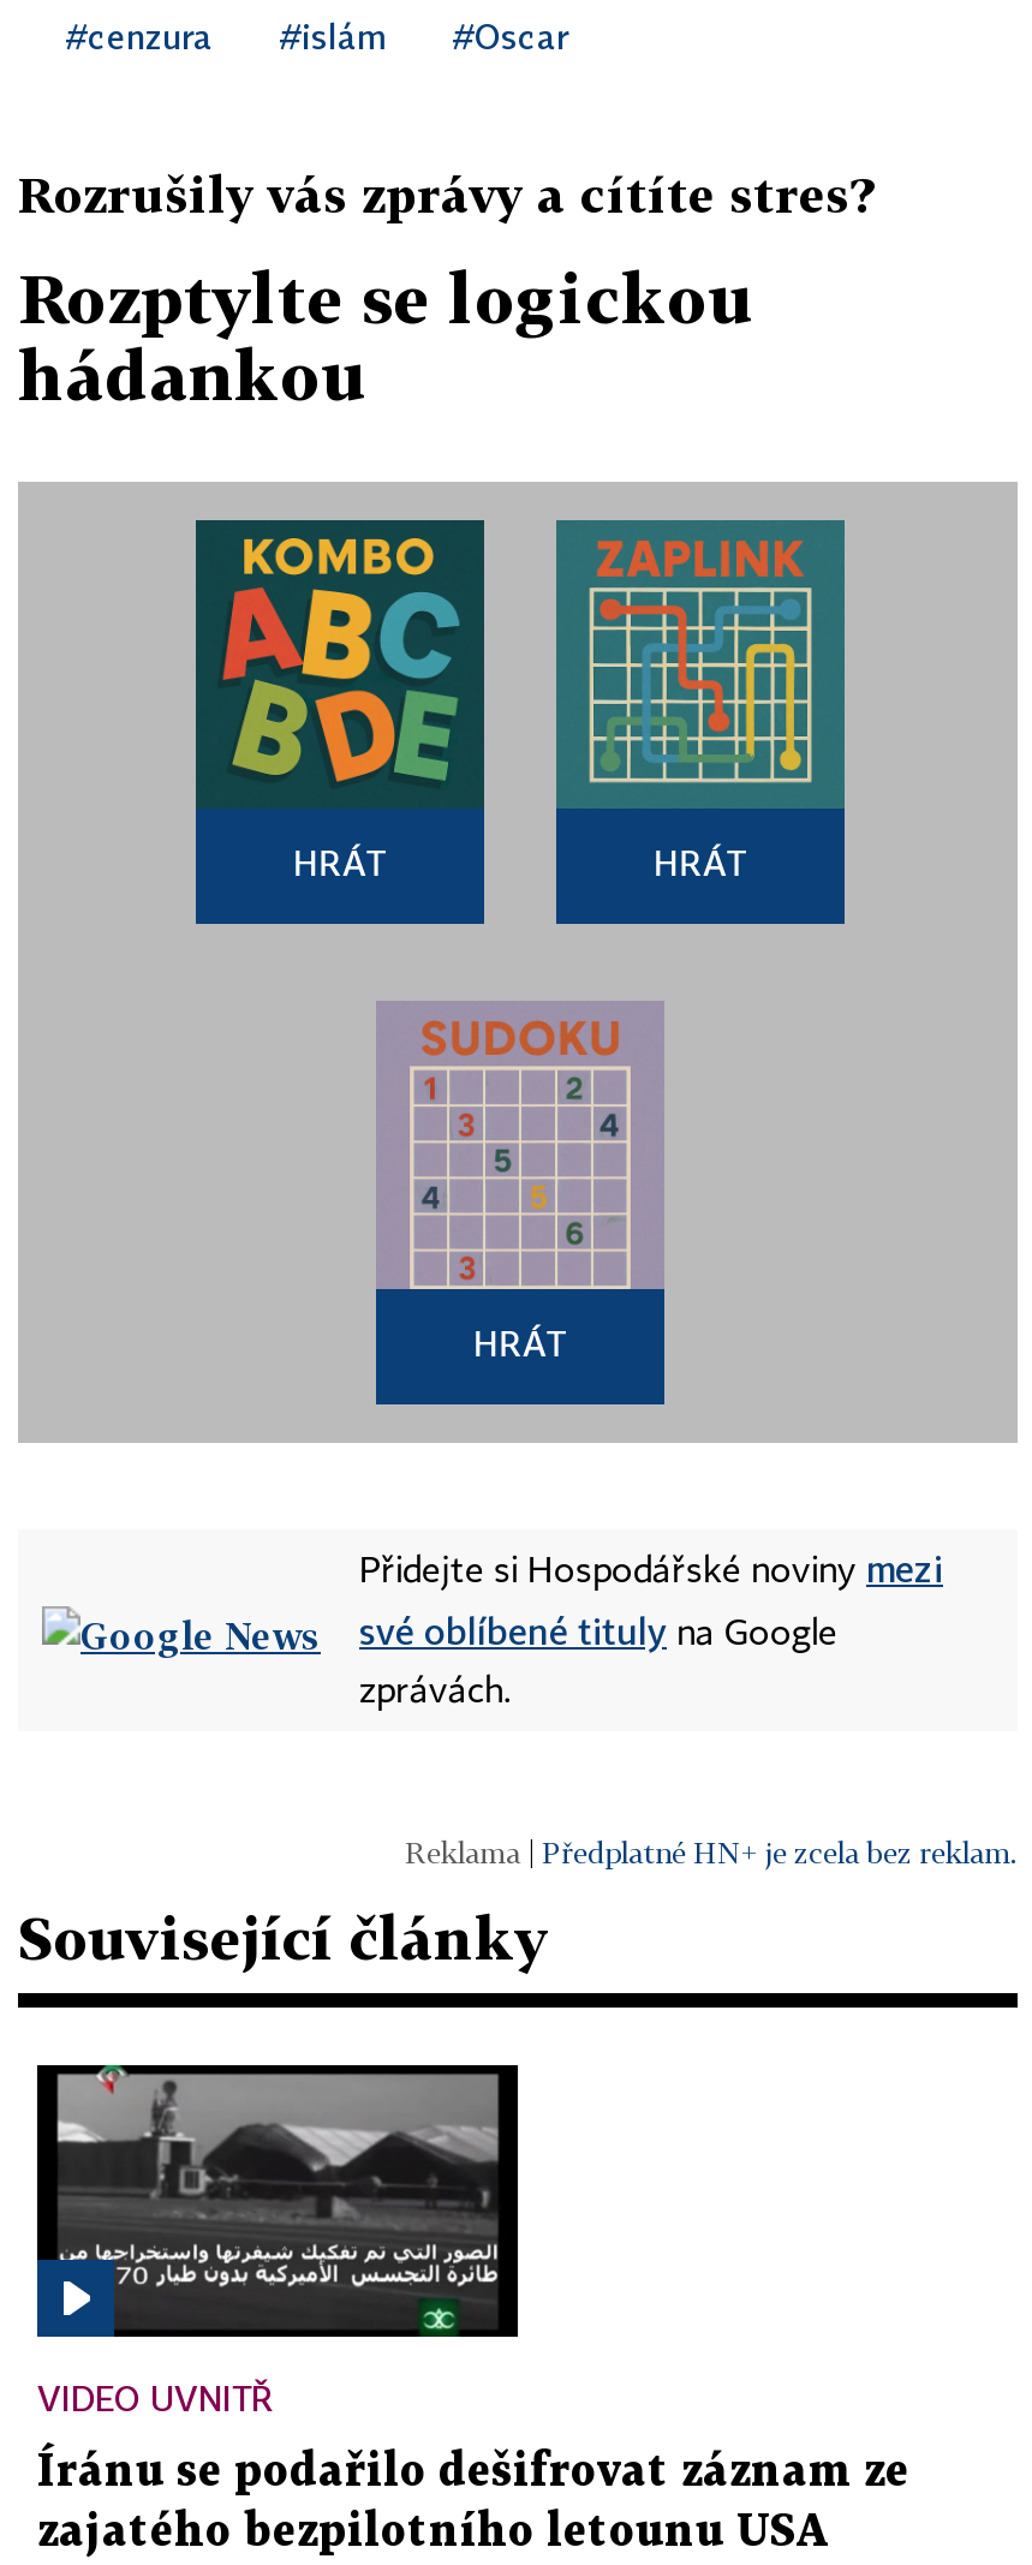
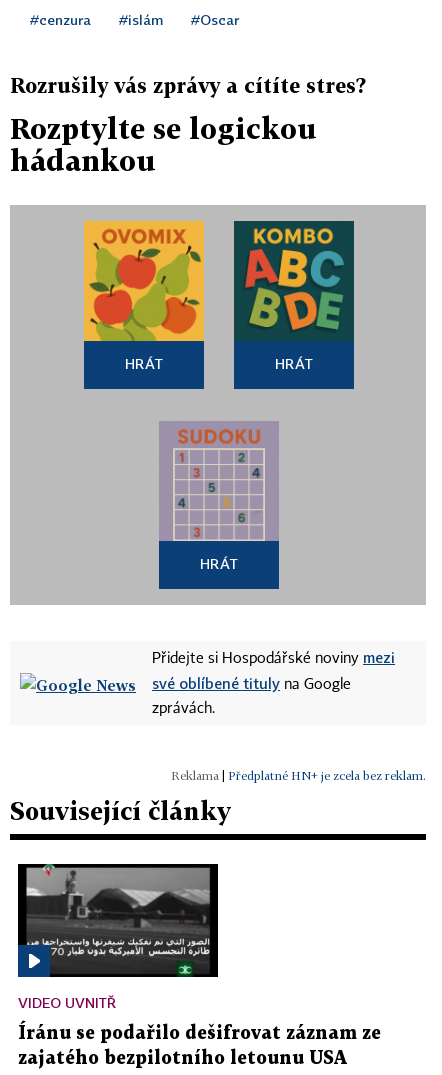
[193,518,487,809] [image] -> [83,220,205,342] [image]
[556,520,845,809] [image] -> [235,222,353,341] [image]

